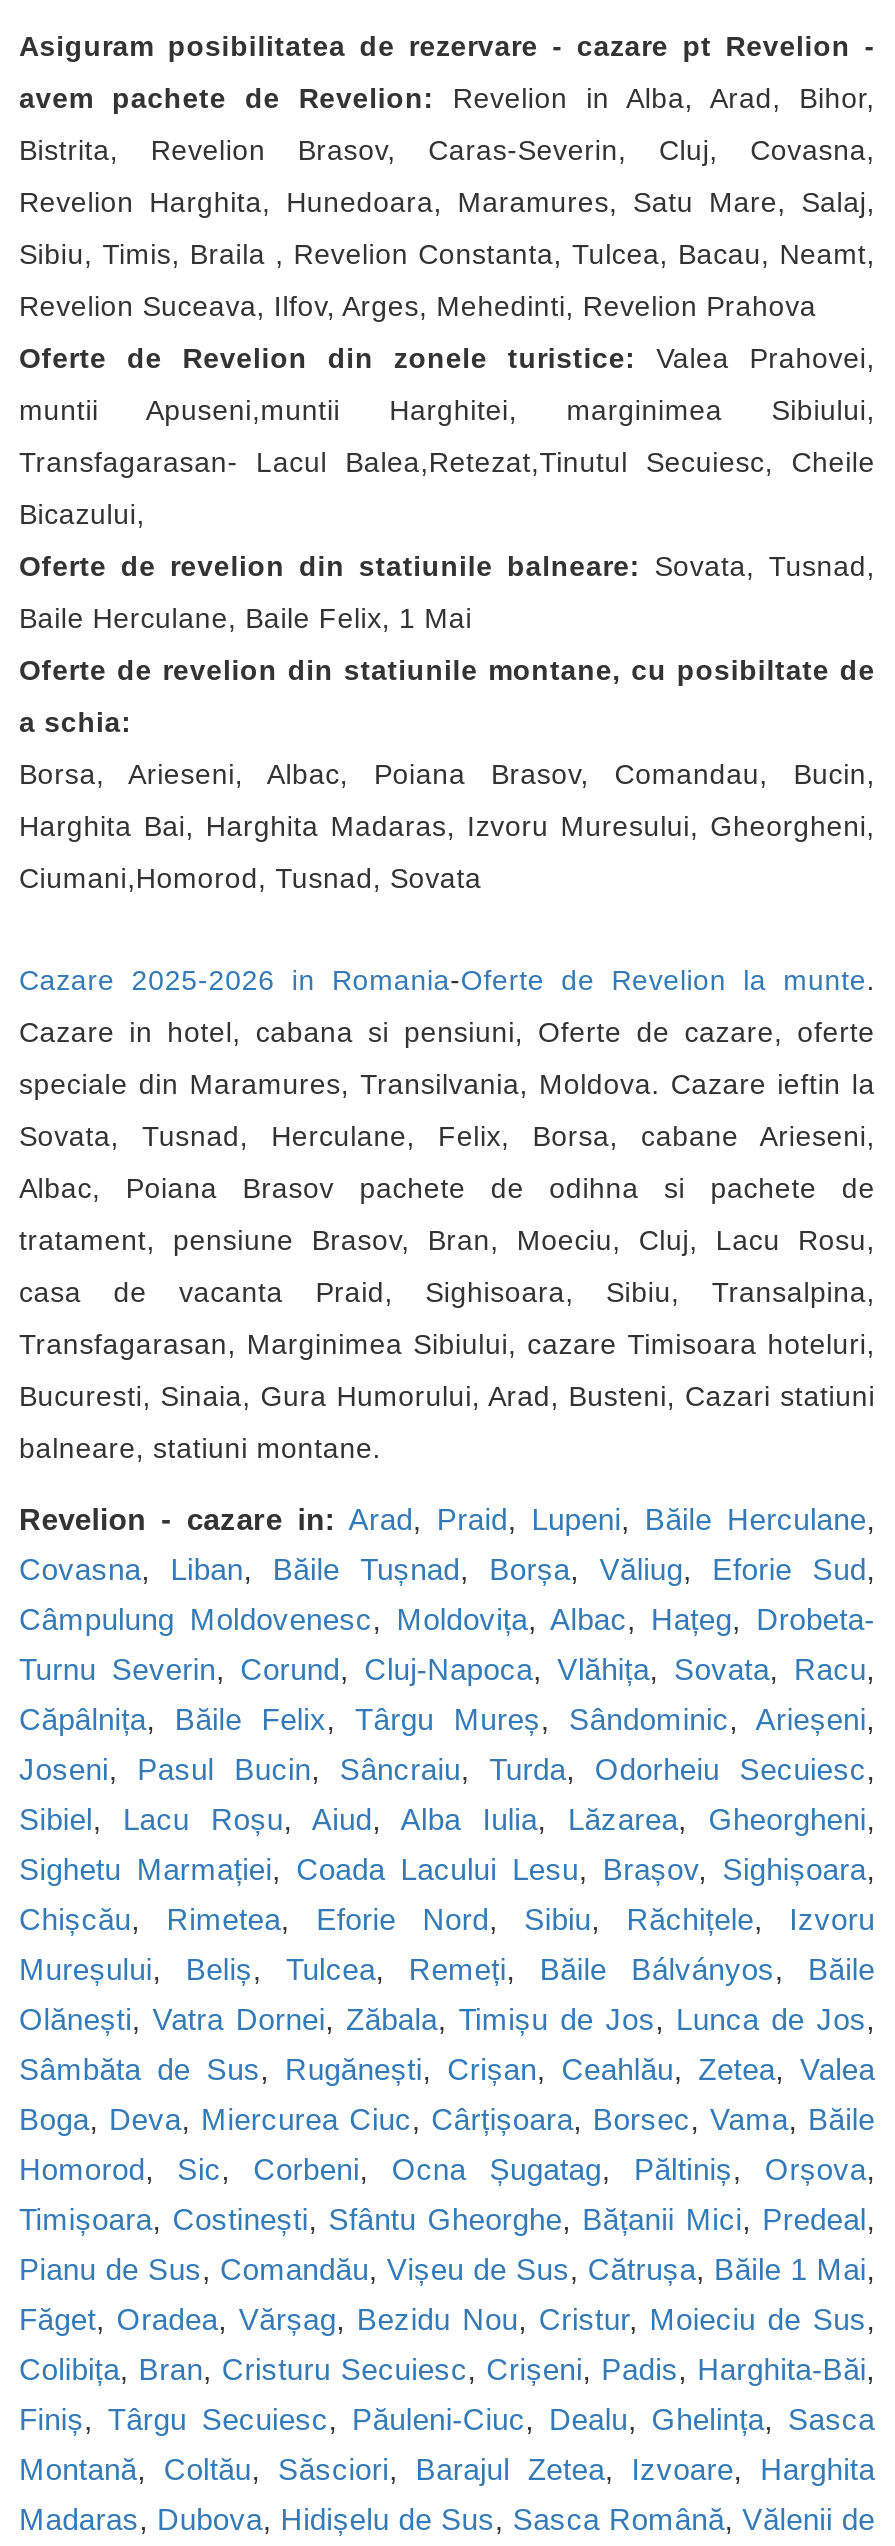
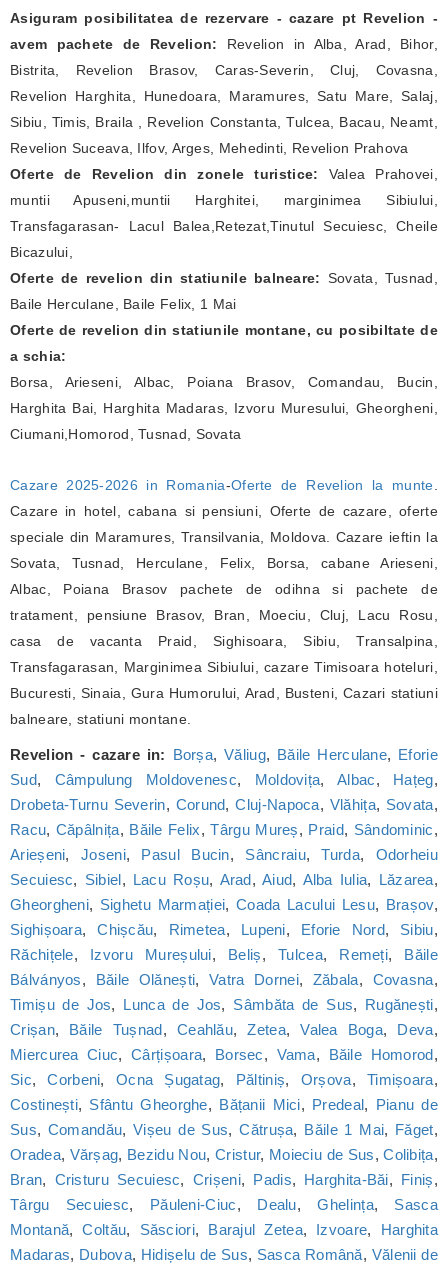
[19,1502,875,1536] Revelion - cazare in: Arad, Praid, Lupeni, Băile Herculane, -> [10,746,438,763] Revelion - cazare in: Borșa, Văliug, Băile Herculane, Eforie
[19,1552,875,1586] Covasna, Liban, Băile Tușnad, Borșa, Văliug, Eforie Sud, -> [10,771,438,788] Sud, Câmpulung Moldovenesc, Moldovița, Albac, Hațeg,
[19,1602,875,1636] Câmpulung Moldovenesc, Moldovița, Albac, Hațeg, Drobeta- -> [10,796,438,813] Drobeta-Turnu Severin, Corund, Cluj-Napoca, Vlăhița, Sovata,
[19,1652,875,1686] Turnu Severin, Corund, Cluj-Napoca, Vlăhița, Sovata, Racu, -> [10,821,438,838] Racu, Căpâlnița, Băile Felix, Târgu Mureș, Praid, Sândominic,
[19,1702,875,1736] Căpâlnița, Băile Felix, Târgu Mureș, Sândominic, Arieșeni, -> [10,846,438,863] Arieșeni, Joseni, Pasul Bucin, Sâncraiu, Turda, Odorheiu
[19,1752,875,1786] Joseni, Pasul Bucin, Sâncraiu, Turda, Odorheiu Secuiesc, -> [10,871,438,888] Secuiesc, Sibiel, Lacu Roșu, Arad, Aiud, Alba Iulia, Lăzarea,
[19,1802,875,1836] Sibiel, Lacu Roșu, Aiud, Alba Iulia, Lăzarea, Gheorgheni, -> [10,896,438,913] Gheorgheni, Sighetu Marmației, Coada Lacului Lesu, Brașov,
[19,1852,875,1886] Sighetu Marmației, Coada Lacului Lesu, Brașov, Sighișoara, -> [10,921,438,938] Sighișoara, Chișcău, Rimetea, Lupeni, Eforie Nord, Sibiu,
[19,1902,875,1936] Chișcău, Rimetea, Eforie Nord, Sibiu, Răchițele, Izvoru -> [10,946,438,963] Răchițele, Izvoru Mureșului, Beliș, Tulcea, Remeți, Băile
[19,1952,875,1986] Mureșului, Beliș, Tulcea, Remeți, Băile Bálványos, Băile -> [10,971,438,988] Bálványos, Băile Olănești, Vatra Dornei, Zăbala, Covasna,
[19,2002,875,2036] Olănești, Vatra Dornei, Zăbala, Timișu de Jos, Lunca de Jos, -> [10,996,438,1013] Timișu de Jos, Lunca de Jos, Sâmbăta de Sus, Rugănești,
[19,2052,875,2086] Sâmbăta de Sus, Rugănești, Crișan, Ceahlău, Zetea, Valea -> [10,1021,438,1038] Crișan, Băile Tușnad, Ceahlău, Zetea, Valea Boga, Deva,
[19,2102,875,2136] Boga, Deva, Miercurea Ciuc, Cârțișoara, Borsec, Vama, Băile -> [10,1046,438,1063] Miercurea Ciuc, Cârțișoara, Borsec, Vama, Băile Homorod,
[19,2152,875,2186] Homorod, Sic, Corbeni, Ocna Șugatag, Păltiniș, Orșova, -> [10,1071,438,1088] Sic, Corbeni, Ocna Șugatag, Păltiniș, Orșova, Timișoara,
[19,2202,875,2236] Timișoara, Costinești, Sfântu Gheorghe, Bățanii Mici, Predeal, -> [10,1096,438,1113] Costinești, Sfântu Gheorghe, Bățanii Mici, Predeal, Pianu de
[19,2252,875,2286] Pianu de Sus, Comandău, Vișeu de Sus, Cătrușa, Băile 1 Mai, -> [10,1121,438,1138] Sus, Comandău, Vișeu de Sus, Cătrușa, Băile 1 Mai, Făget,
[19,2302,875,2336] Făget, Oradea, Vărșag, Bezidu Nou, Cristur, Moieciu de Sus, -> [10,1146,438,1163] Oradea, Vărșag, Bezidu Nou, Cristur, Moieciu de Sus, Colibița,
[19,2352,875,2386] Colibița, Bran, Cristuru Secuiesc, Crișeni, Padis, Harghita-Băi, -> [10,1171,438,1188] Bran, Cristuru Secuiesc, Crișeni, Padis, Harghita-Băi, Finiș,
[19,2402,875,2436] Finiș, Târgu Secuiesc, Păuleni-Ciuc, Dealu, Ghelința, Sasca -> [10,1196,438,1213] Târgu Secuiesc, Păuleni-Ciuc, Dealu, Ghelința, Sasca

